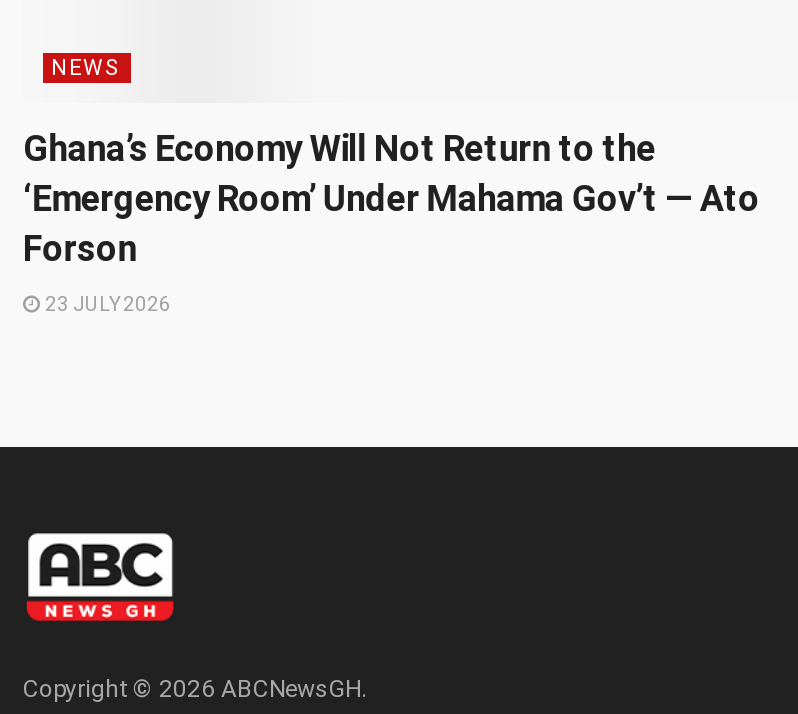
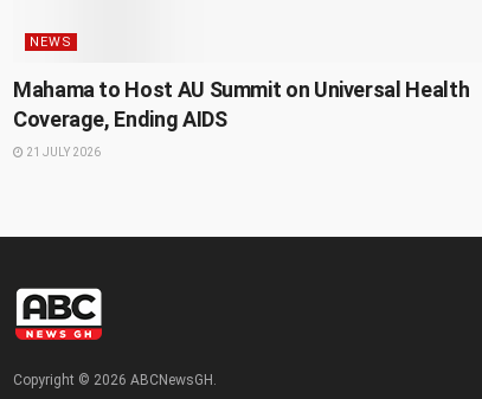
[23,126,759,268] Ghana’s Economy Will Not Return to the | ‘Emergency Room’ Under Mahama Gov’t — Ato | Forson -> [13,77,469,131] Mahama to Host AU Summit on Universal Health | Coverage, Ending AIDS
[41,292,171,314] 23 JULY 2026 -> [24,145,101,158] 21 JULY 2026

